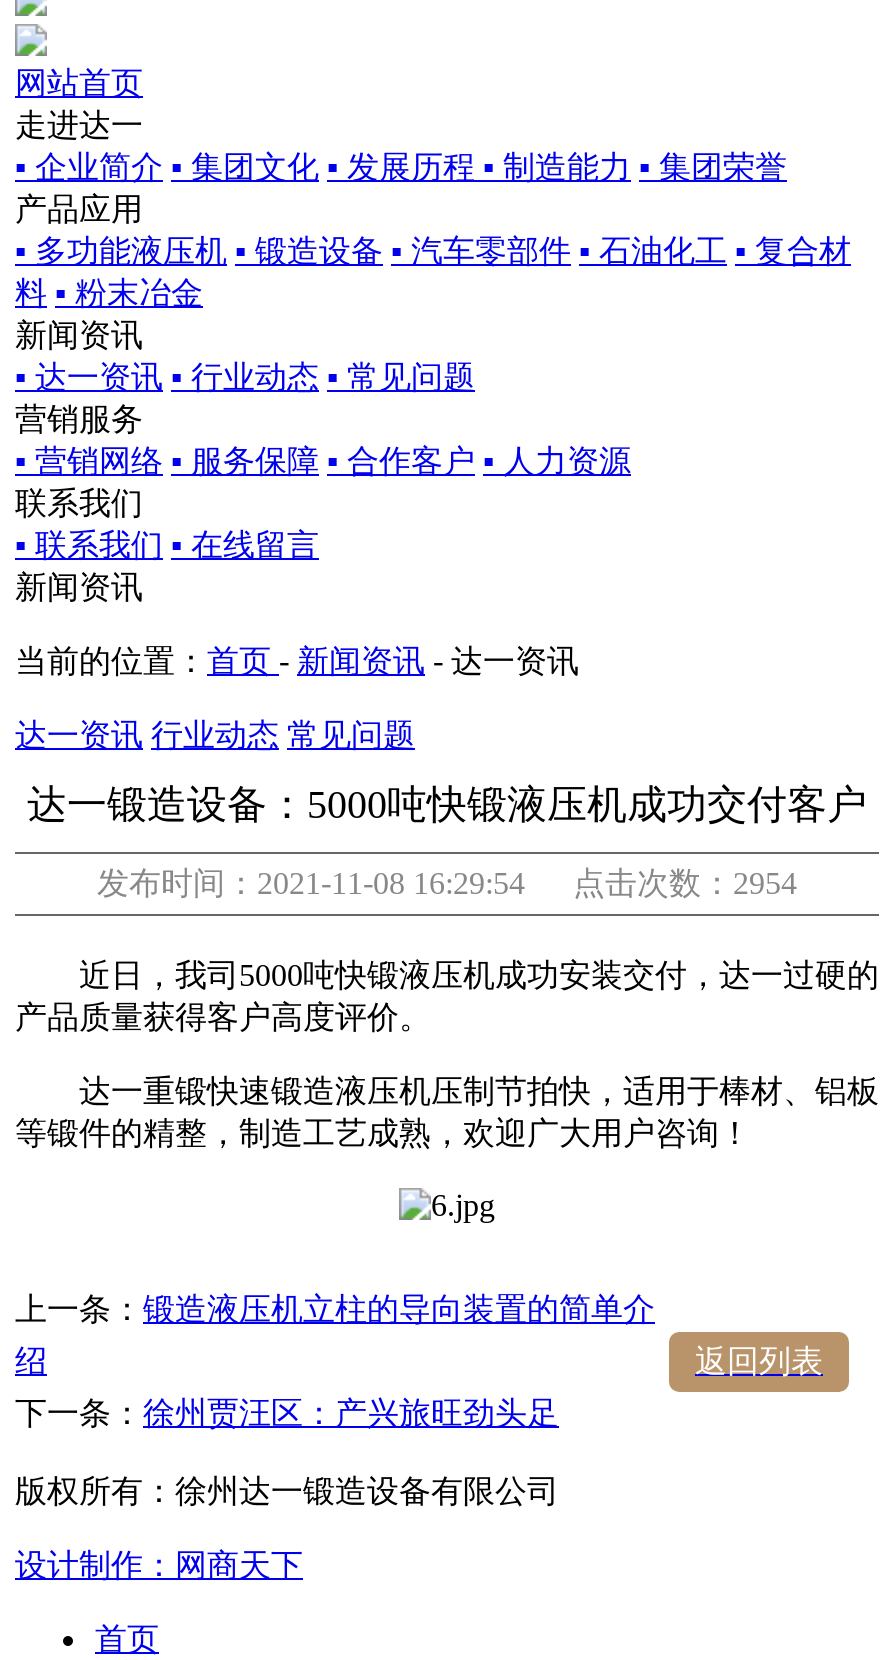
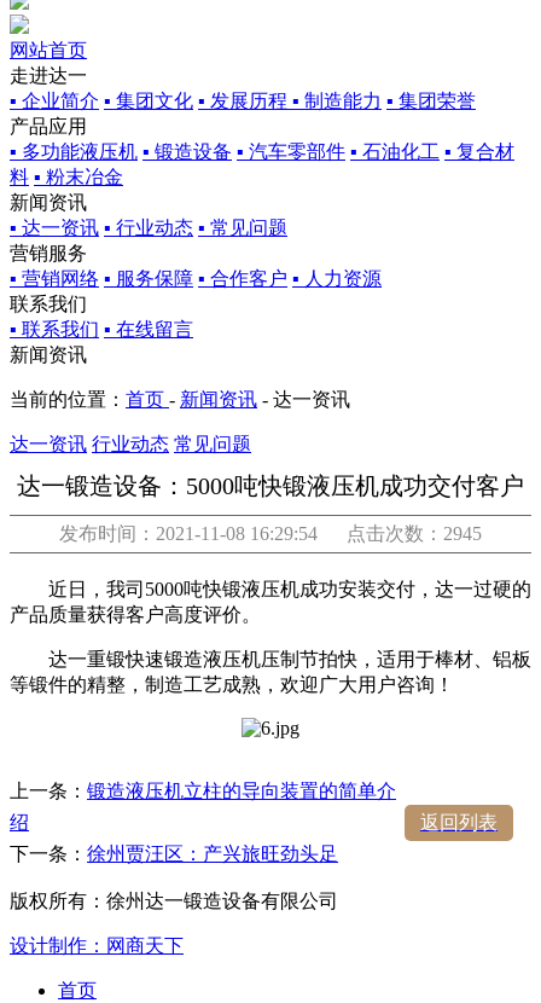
[97,866,797,900] 发布时间：2021-11-08 16:29:54 点击次数：2954 -> [59,523,482,544] 发布时间：2021-11-08 16:29:54 点击次数：2945

